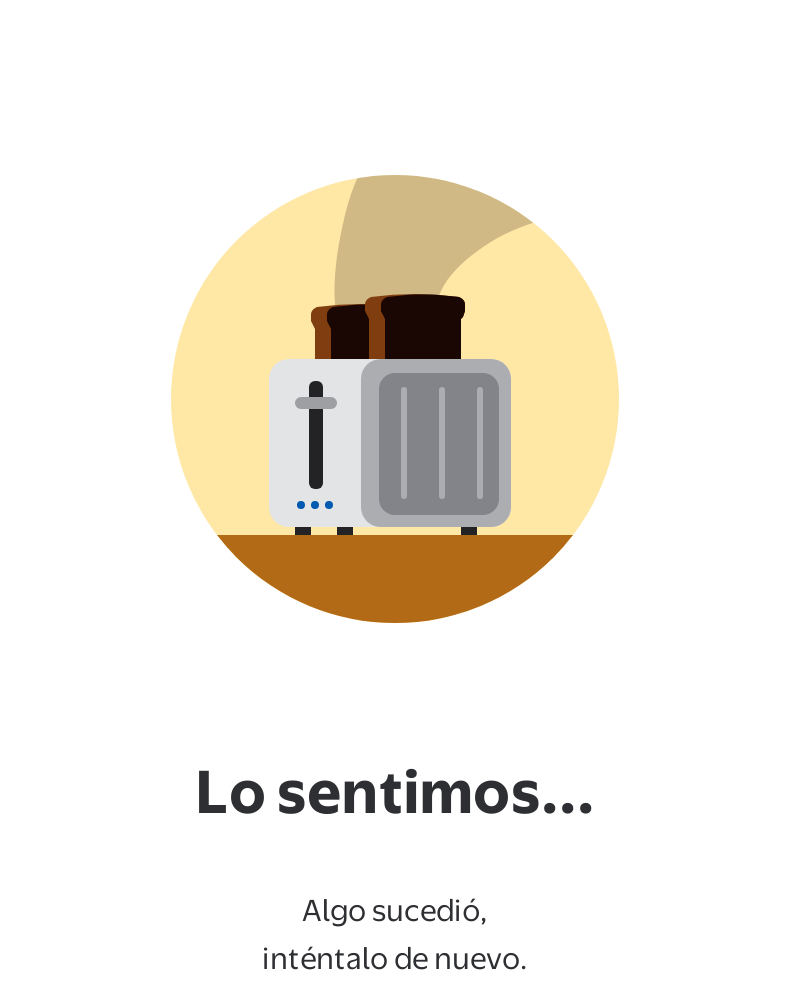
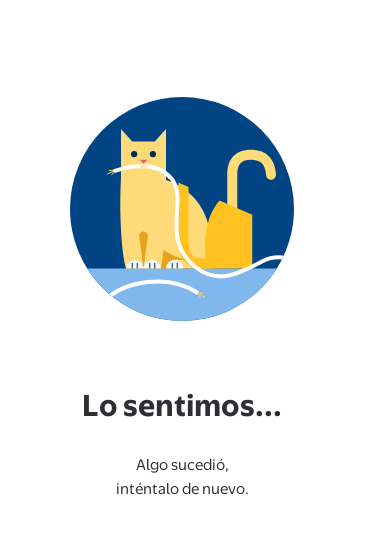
[171,173,619,625] [image] -> [69,96,295,322] [image]

